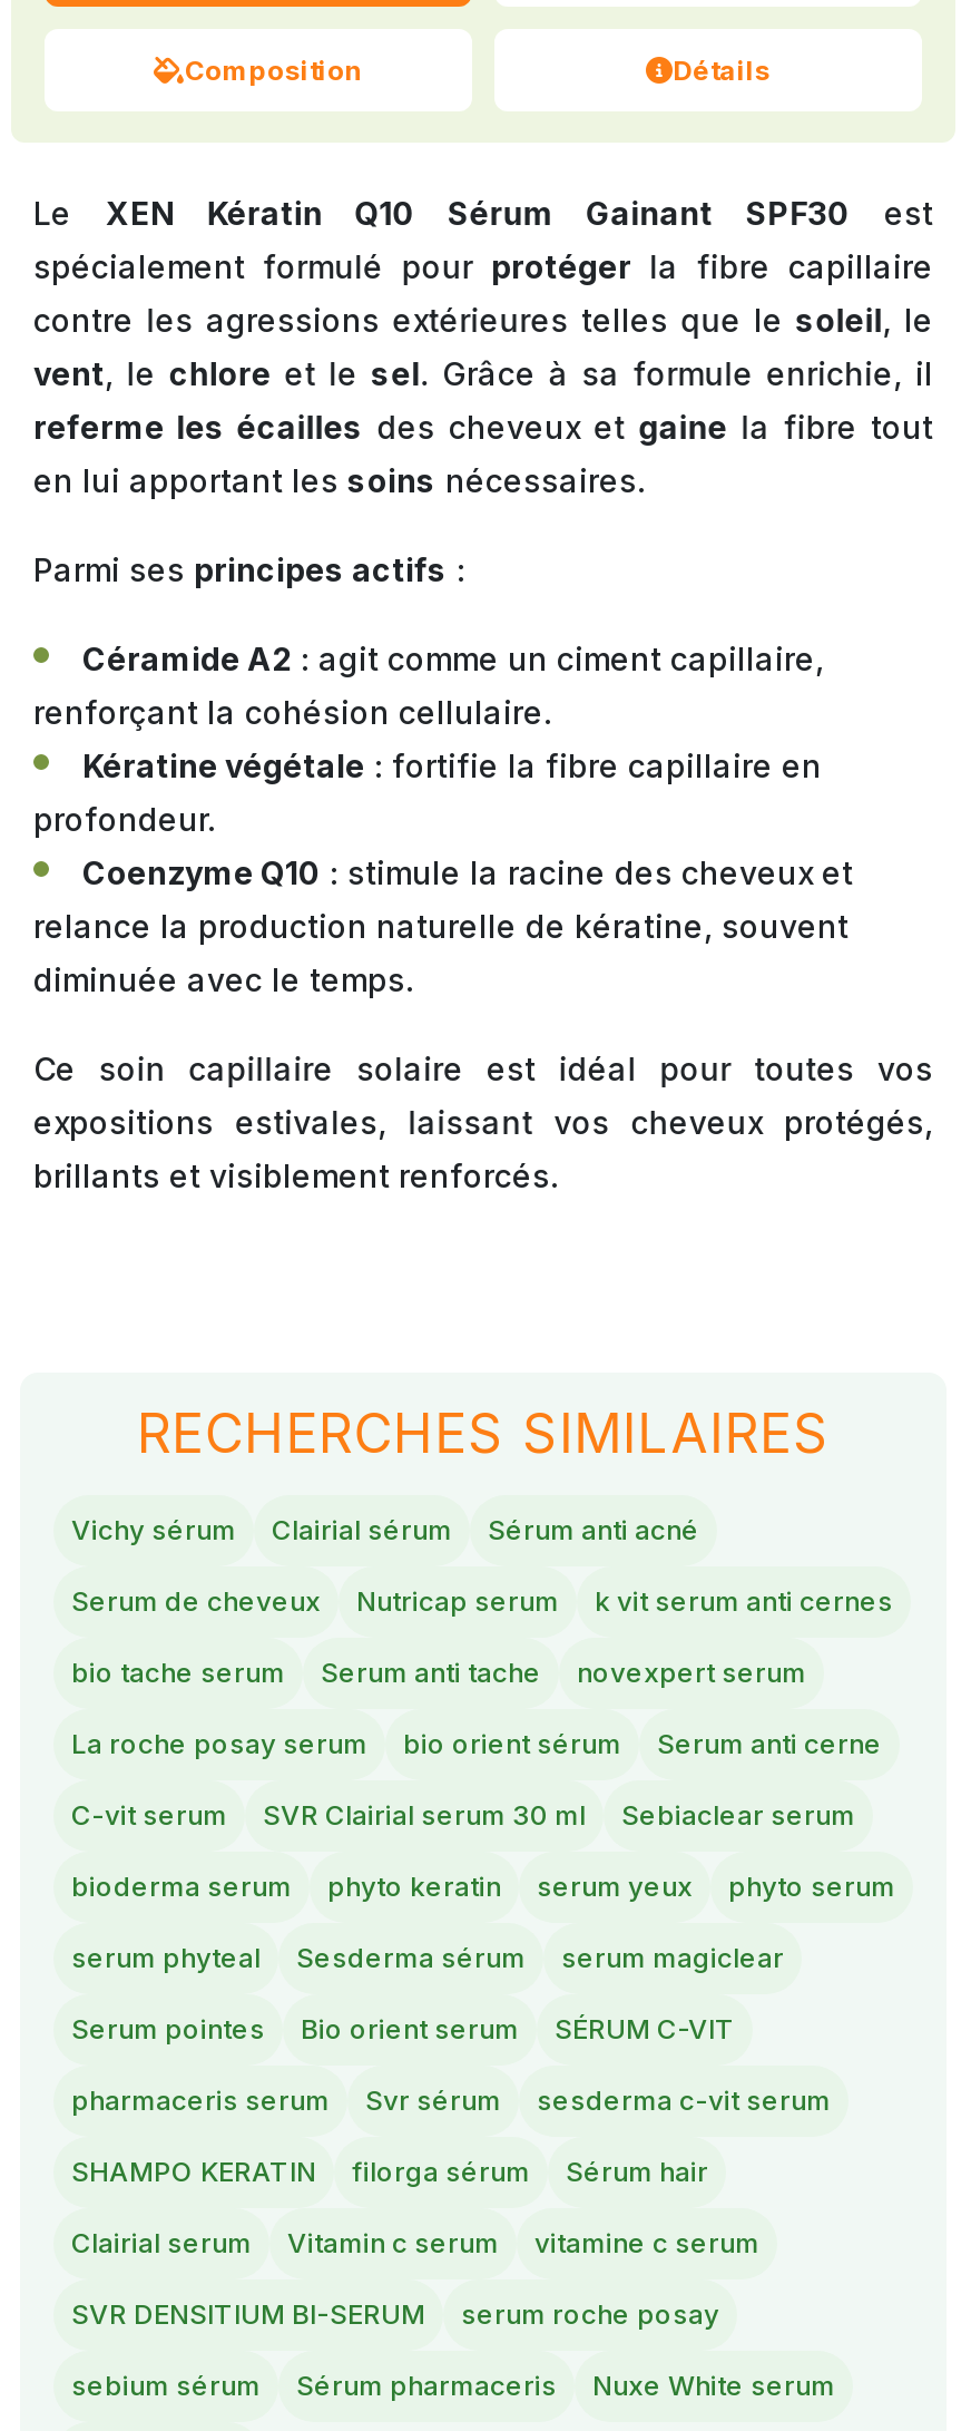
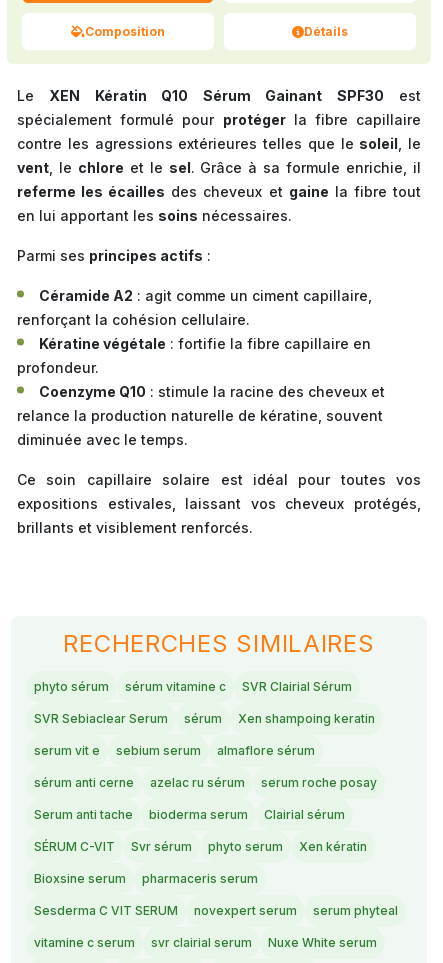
moved [71,1513,895,2117] -> [34,807,345,854]: Serum anti tache | bioderma serum | Clairial sérum | SÉRUM C-VIT | Svr sérum | phyto serum
[71,1513,893,2331] Vichy sérum | Sérum anti acné | Serum de cheveux | Nutricap serum | k vit serum anti cernes | bio tache serum | La roche posay serum | bio orient sérum | Serum anti cerne | C-vit serum | SVR Clairial serum 30 ml | Sebiaclear serum | phyto keratin | serum yeux | Sesderma sérum | serum magiclear | Serum pointes | Bio orient serum | sesderma c-vit serum | SHAMPO KERATIN | filorga sérum | Sérum hair | Clairial serum | Vitamin c serum | SVR DENSITIUM BI-SERUM -> [34,679,375,790] phyto sérum | sérum vitamine c | SVR Clairial Sérum | SVR Sebiaclear Serum | sérum | Xen shampoing keratin | serum vit e | sebium serum | almaflore sérum | sérum anti cerne | azelac ru sérum
moved [71,1656,806,2260] -> [34,903,398,950]: novexpert serum | serum phyteal | vitamine c serum
moved [71,2084,330,2117] -> [142,871,258,886]: pharmaceris serum
moved [461,2298,719,2331] -> [261,775,377,790]: serum roche posay
[71,2369,557,2402] sebium sérum | Sérum pharmaceris -> [34,839,367,950] Xen kératin | Bioxsine serum | Sesderma C VIT SERUM | svr clairial serum

